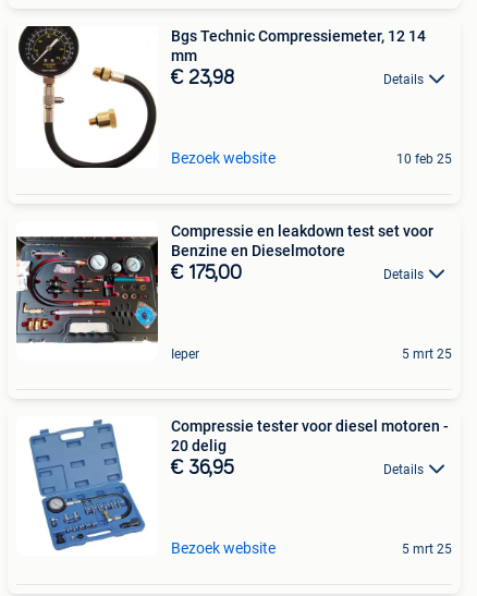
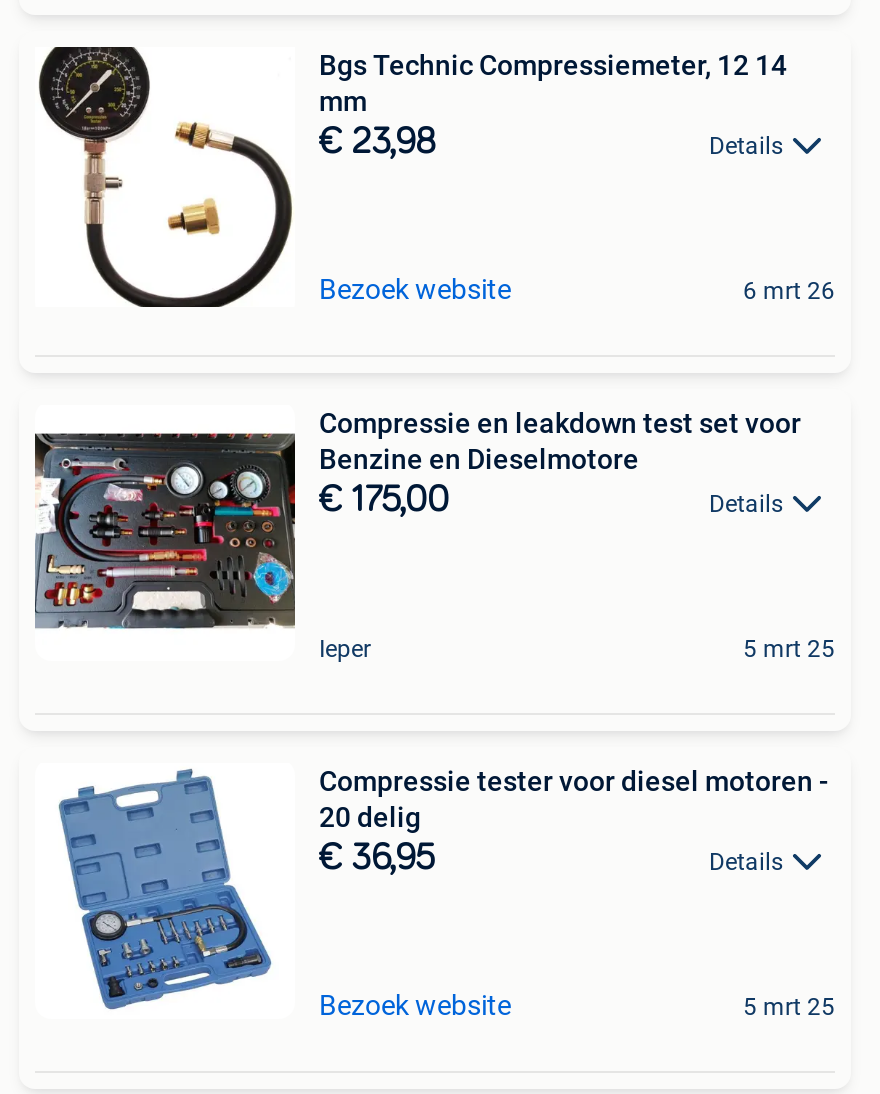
[396,151,452,166] 10 feb 25 -> [743,277,835,305] 6 mrt 26

